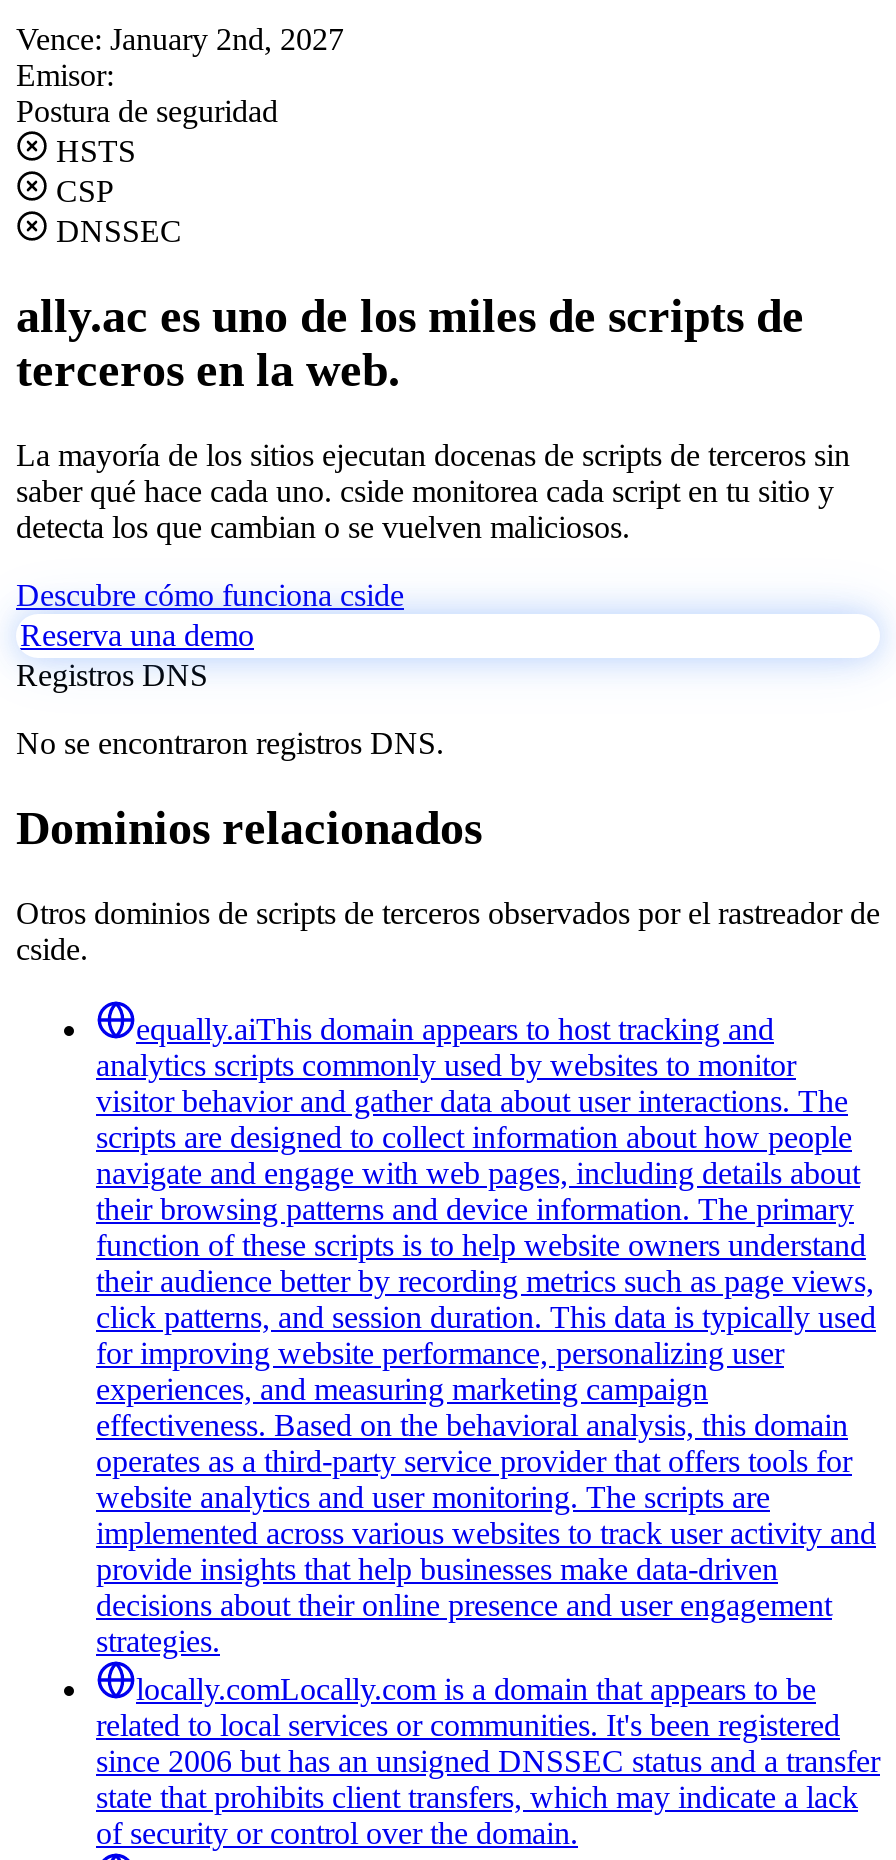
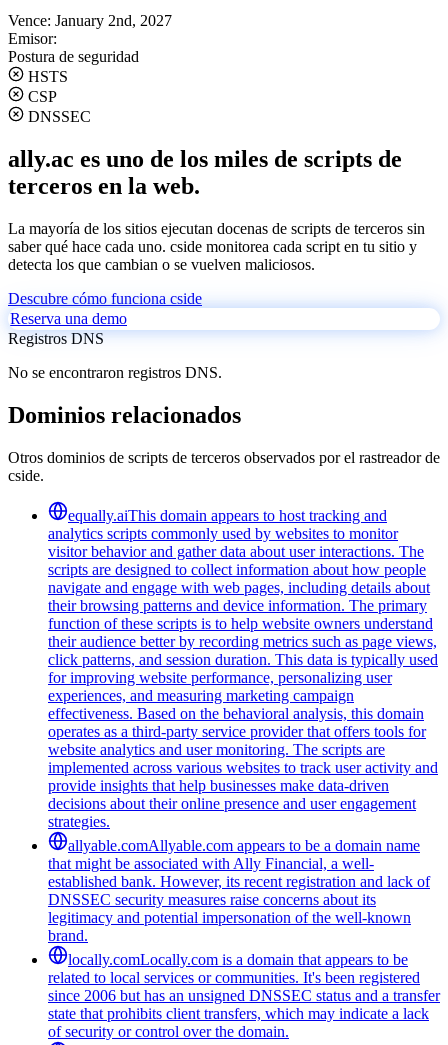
none -> [48,836,430,943] allyable.comAllyable.com appears to be a domain name | that might be associated with Ally Financial, a well- | established bank. However, its recent registration and lack of | DNSSEC security measures raise concerns about its | legitimacy and potential impersonation of the well-known | brand.

